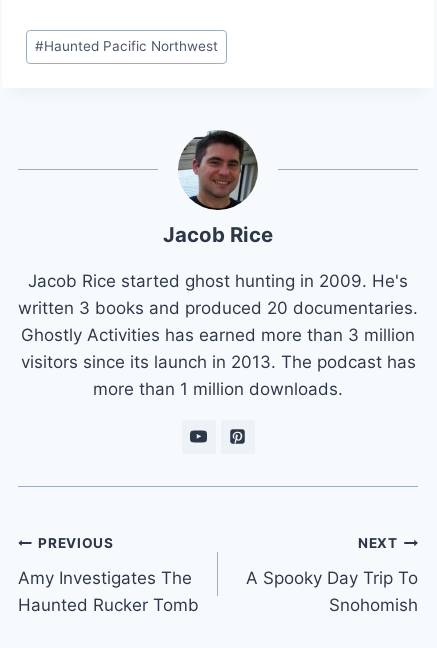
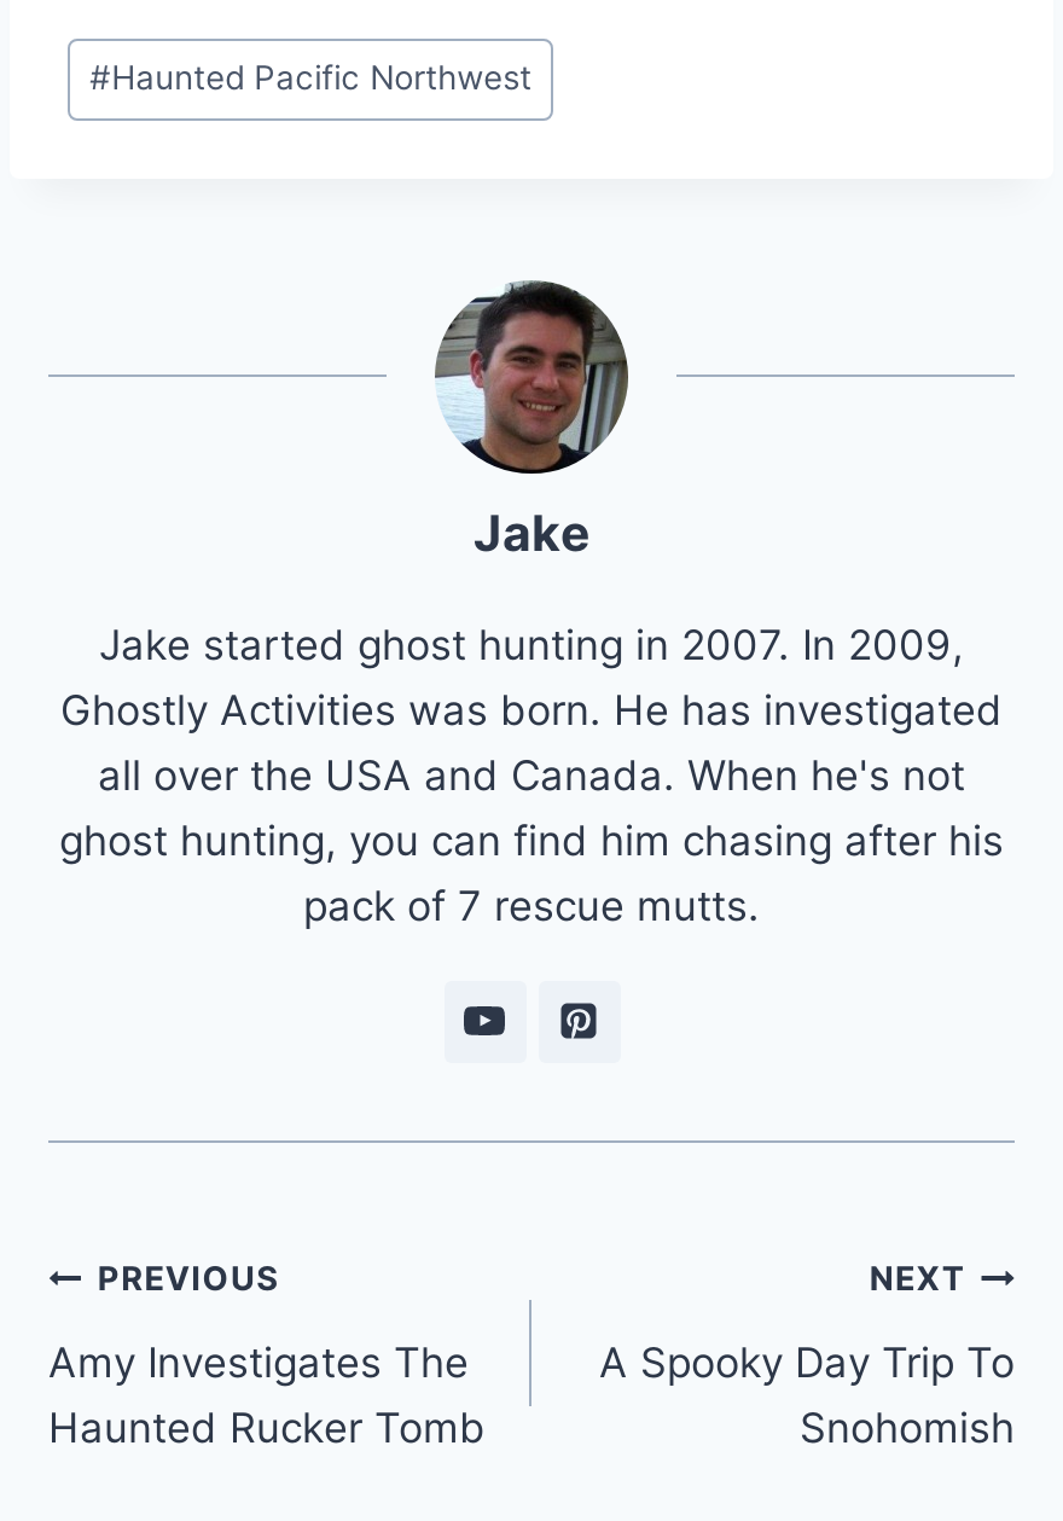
[163,222,273,247] Jacob Rice -> [474,502,589,562] Jake
[18,271,418,399] Jacob Rice started ghost hunting in 2009. He's | written 3 books and produced 20 documentaries. | Ghostly Activities has earned more than 3 million | visitors since its launch in 2013. The podcast has | more than 1 million downloads. -> [59,620,1004,930] Jake started ghost hunting in 2007. In 2009, | Ghostly Activities was born. He has investigated | all over the USA and Canada. When he's not | ghost hunting, you can find him chasing after his | pack of 7 rescue mutts.

